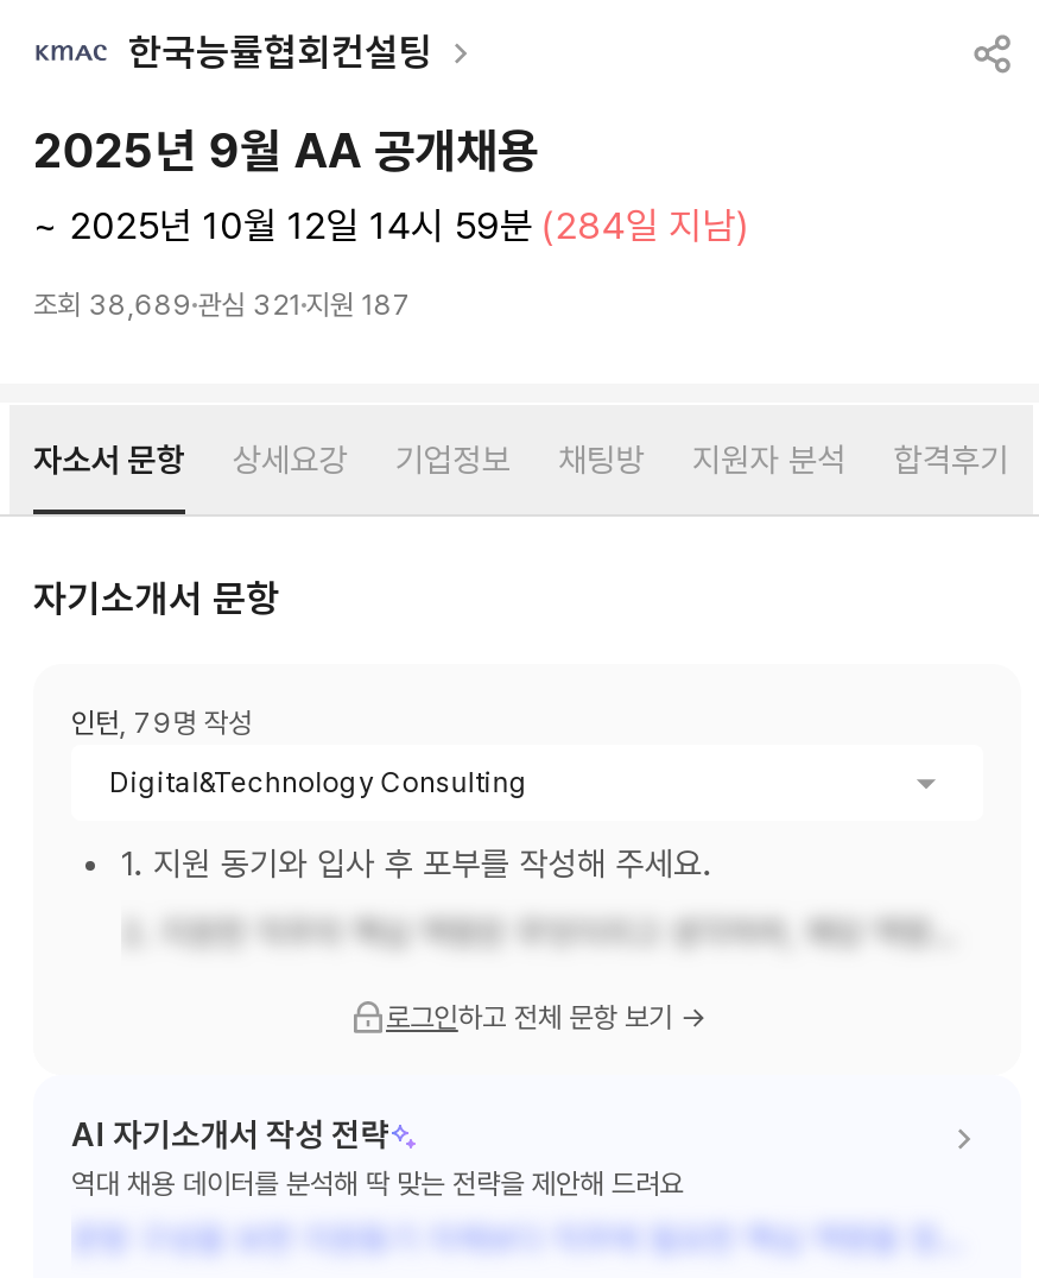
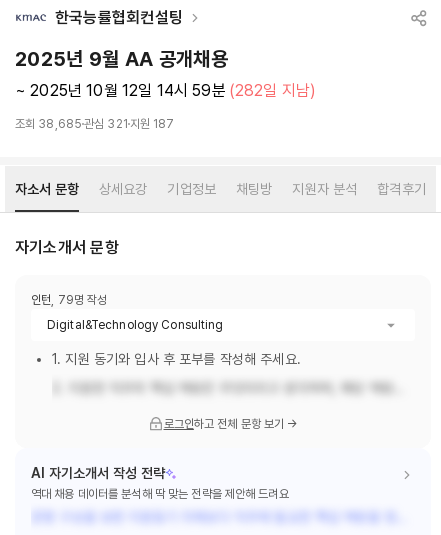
[33,203,751,248] ~ 2025년 10월 12일 14시 59분 (284일 지남) -> [15,81,316,100] ~ 2025년 10월 12일 14시 59분 (282일 지남)
[33,289,412,322] 조회 38,689 관심 321 지원 187 -> [15,117,175,131] 조회 38,685 관심 321 지원 187

